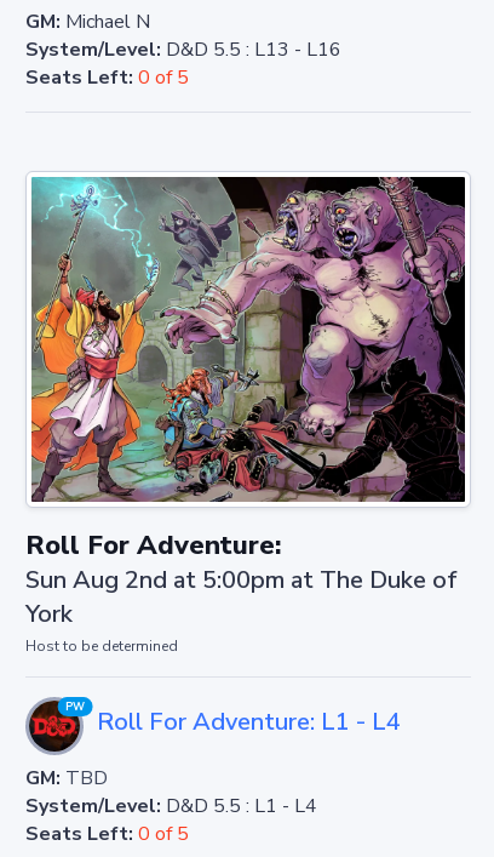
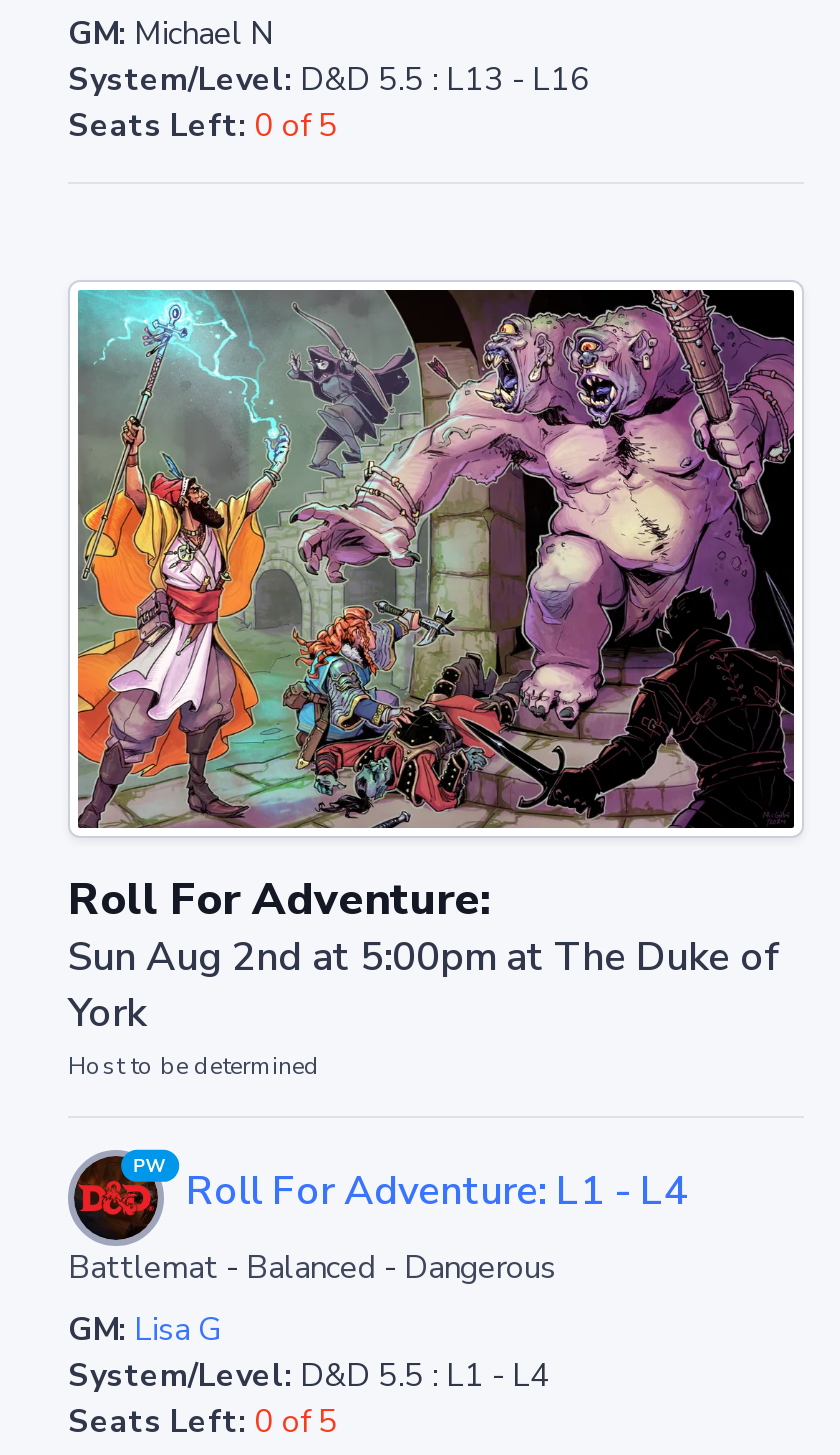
[25,765,108,792] GM: TBD -> [68,1245,556,1351] Battlemat - Balanced - Dangerous | GM: Lisa G

